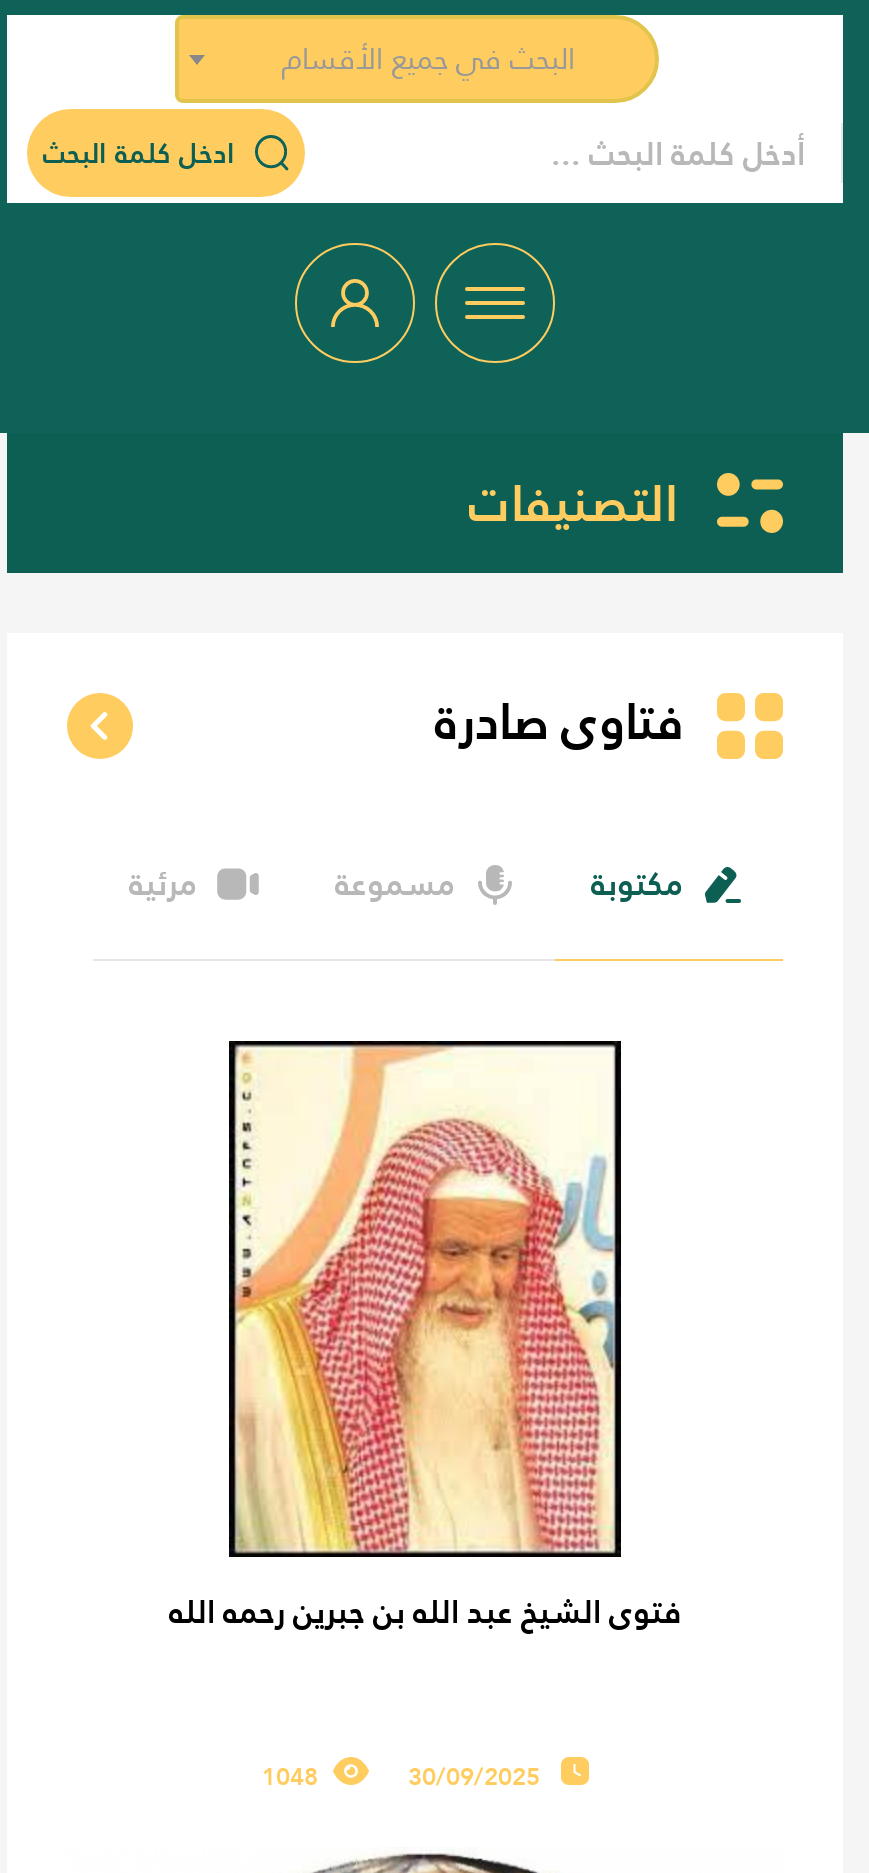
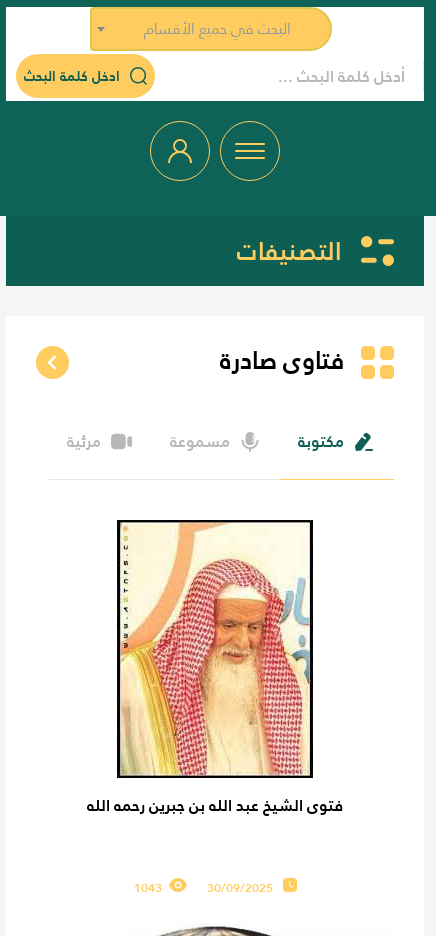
[262,1755,318,1799] 1048 -> [133,877,161,899] 1043

